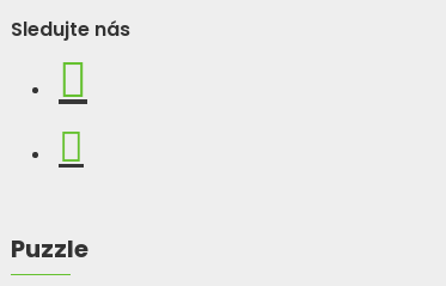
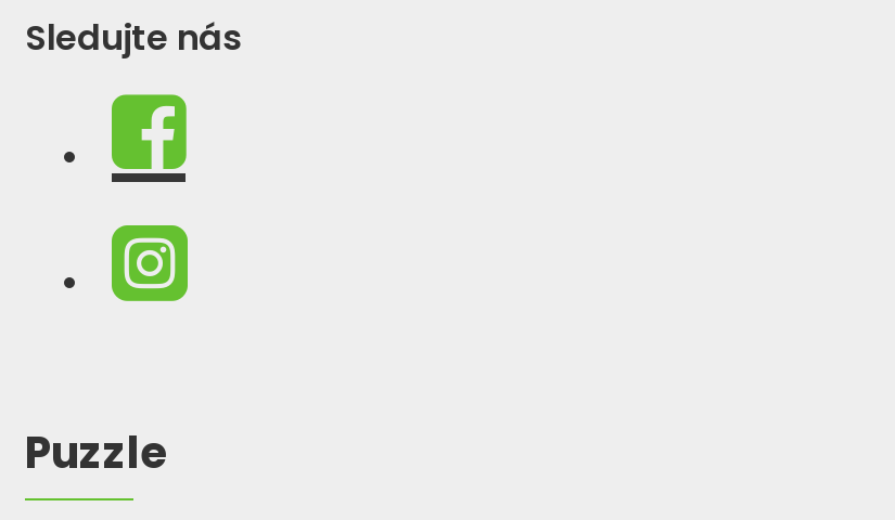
[59,59,100,105] [image] -> [110,91,190,184] [image]
[57,130,100,169] [image] -> [110,223,190,303] [image]

